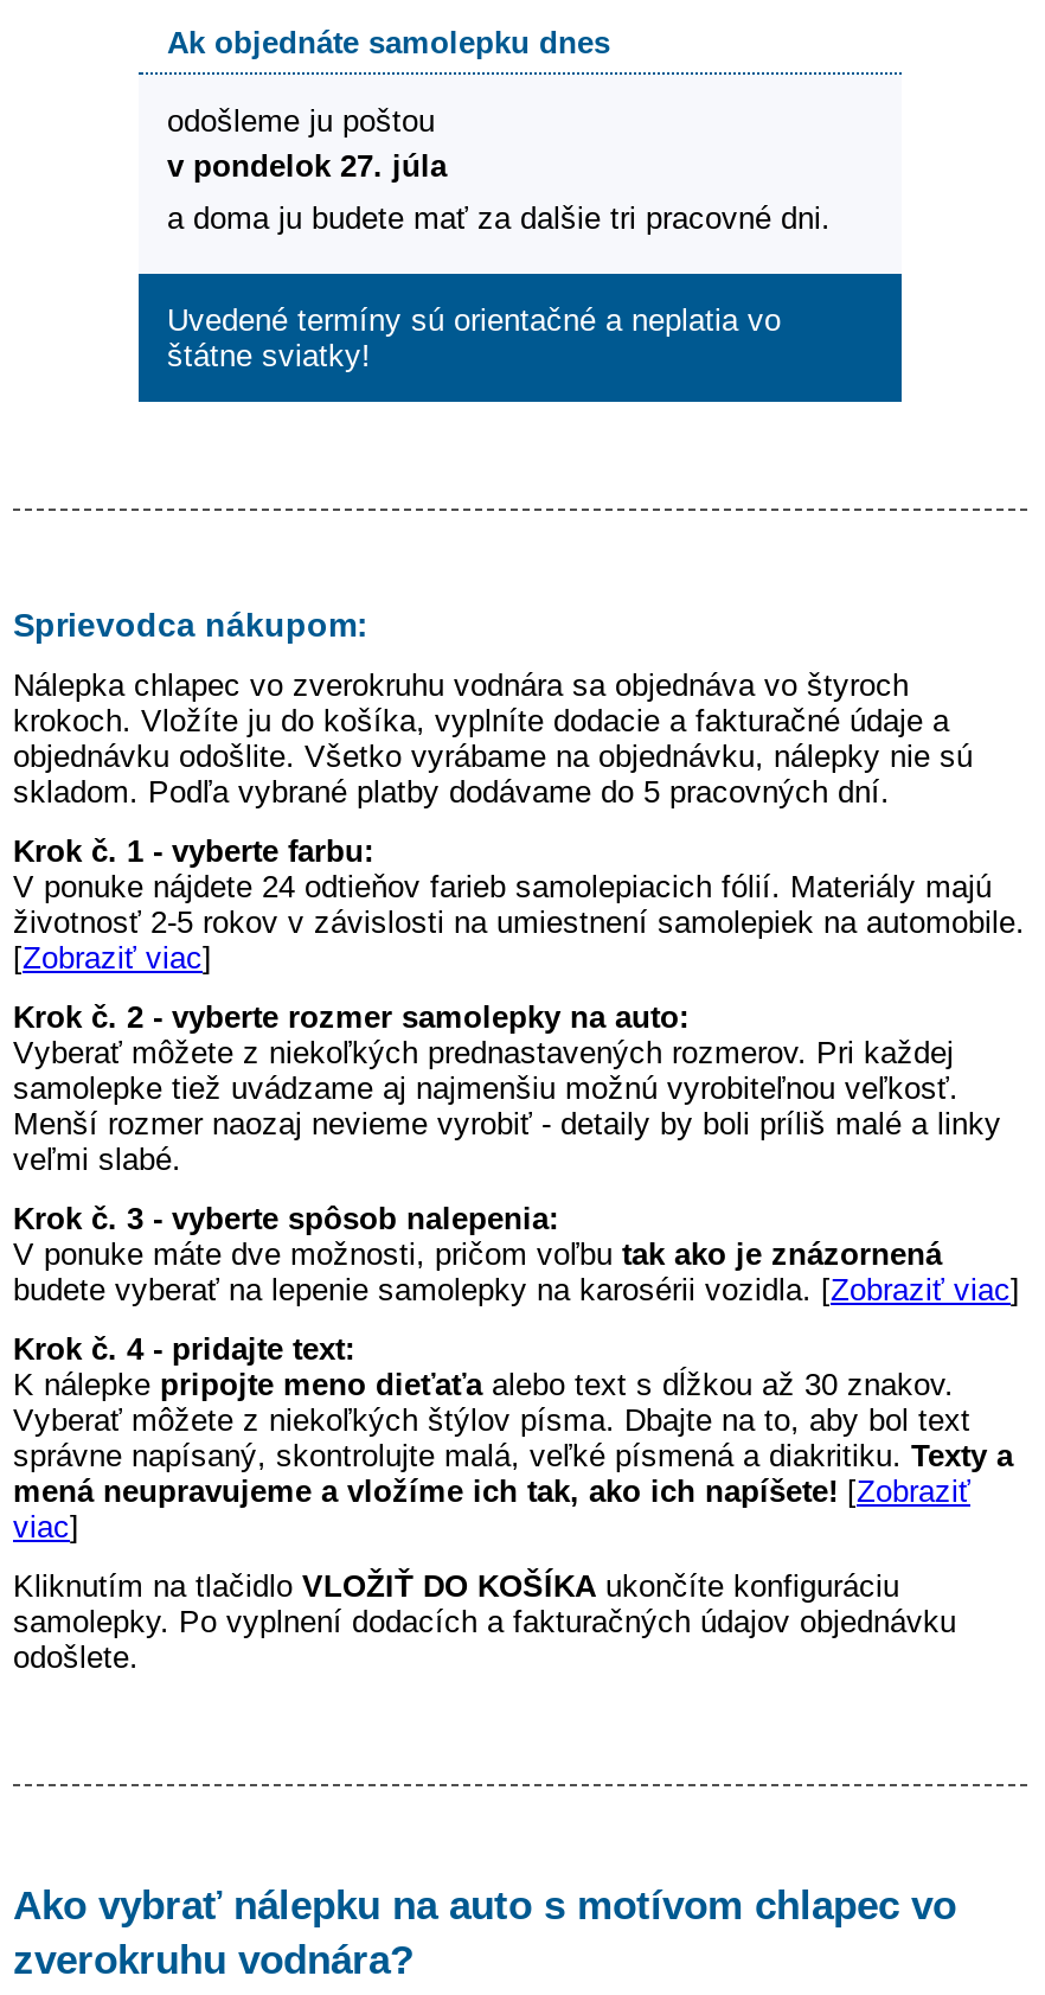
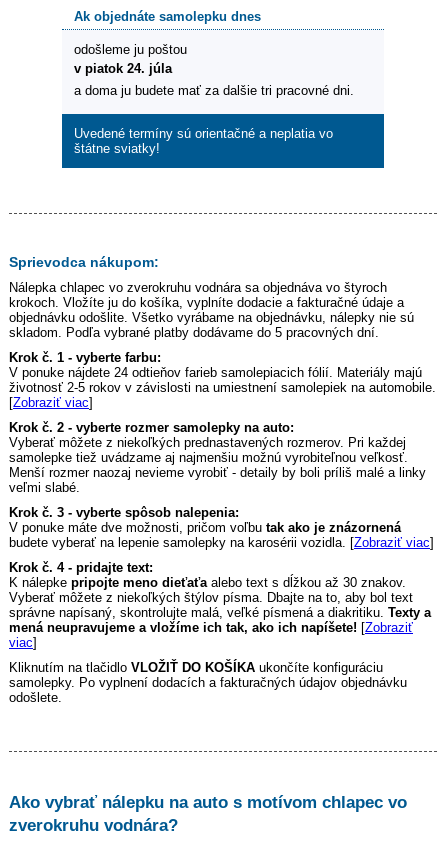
[167,149,447,185] v pondelok 27. júla -> [74,61,172,76] v piatok 24. júla

